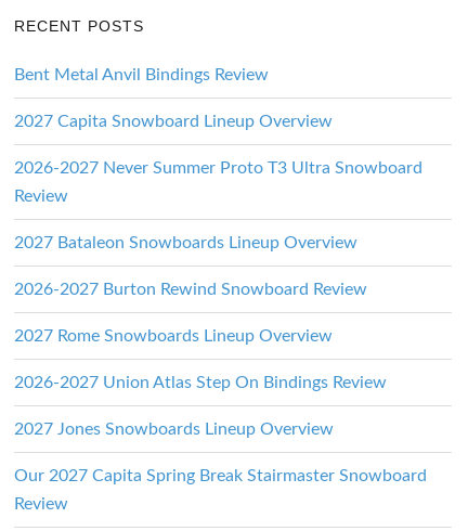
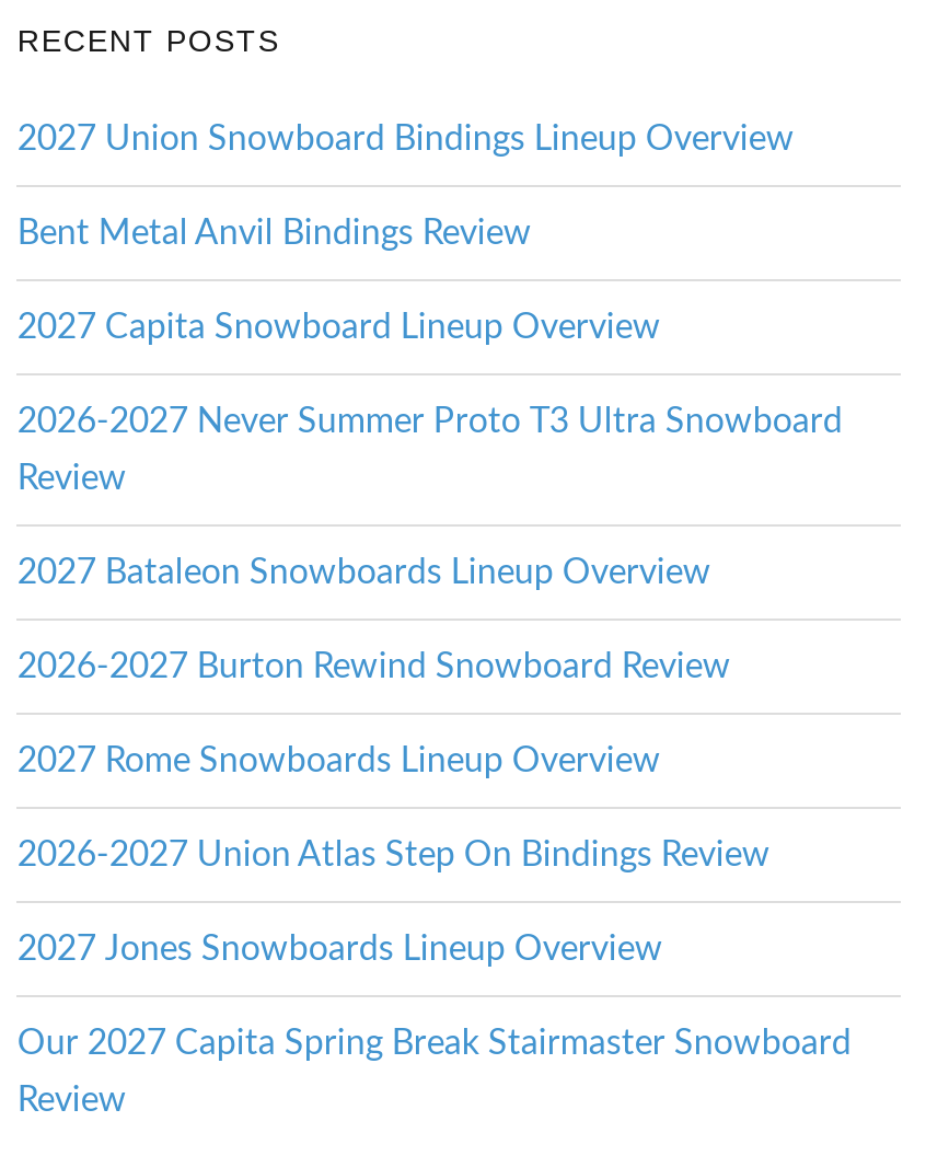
none -> [17,122,794,157] 2027 Union Snowboard Bindings Lineup Overview

